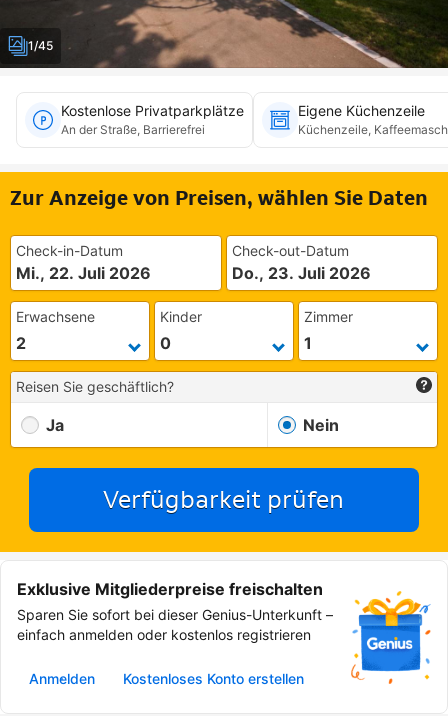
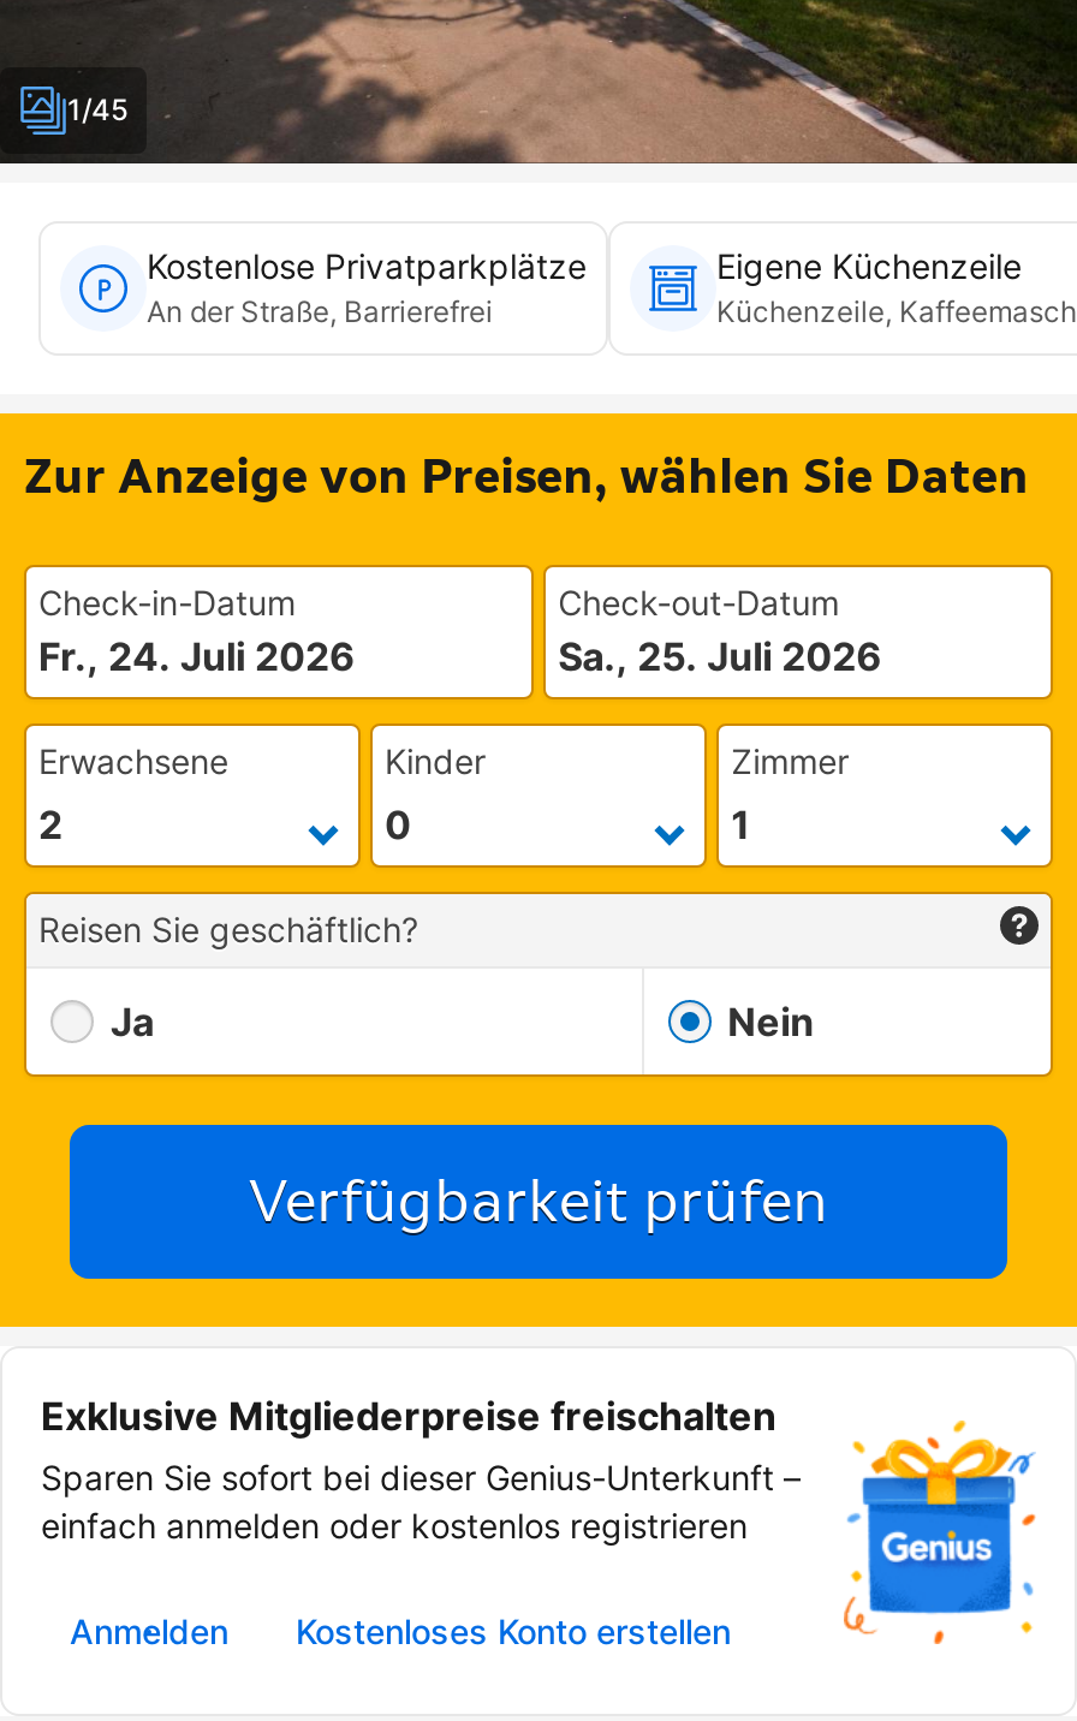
[16,263,151,283] Mi., 22. Juli 2026 -> [38,632,356,680] Fr., 24. Juli 2026
[232,263,371,283] Do., 23. Juli 2026 -> [558,632,883,680] Sa., 25. Juli 2026

